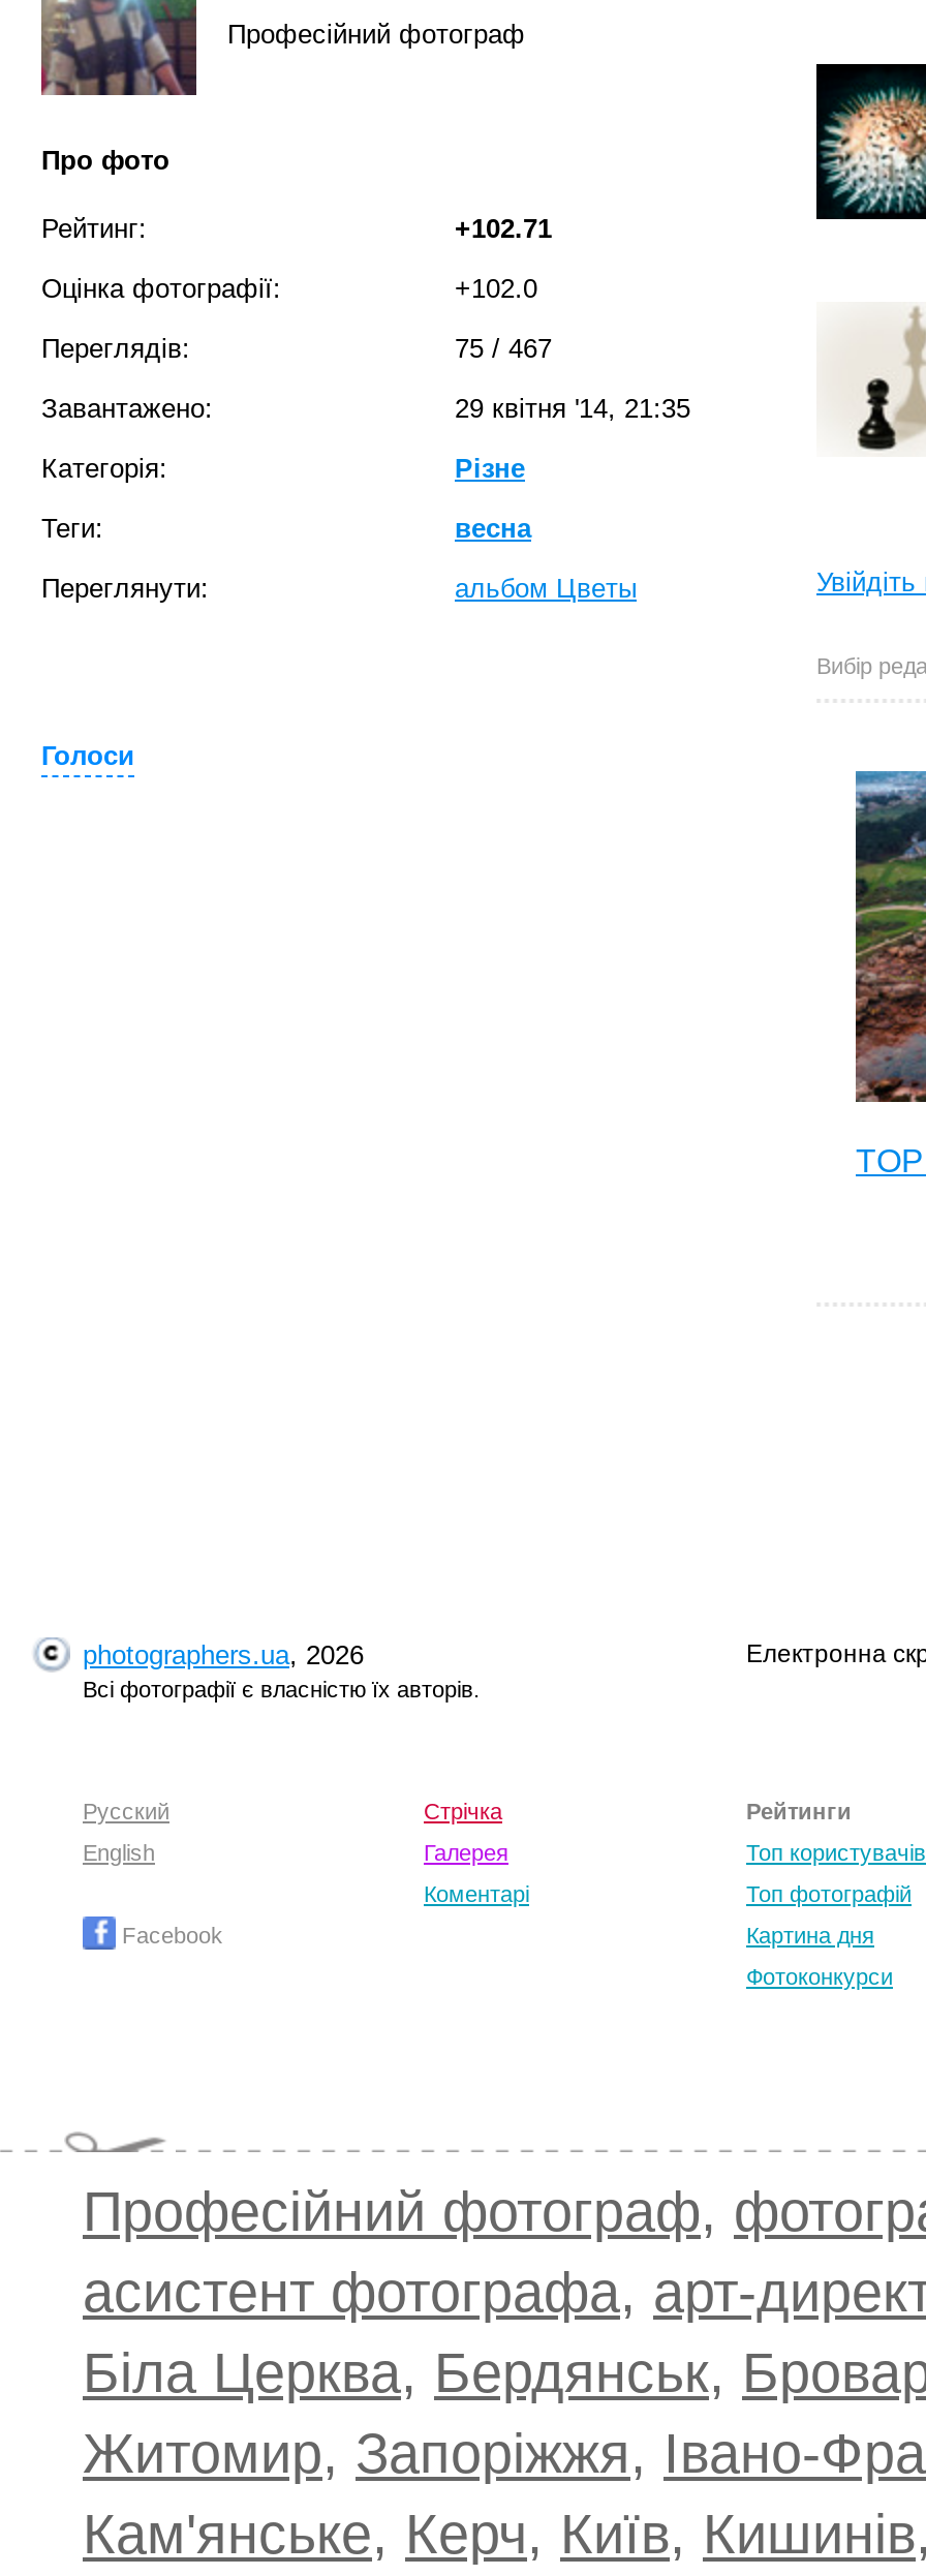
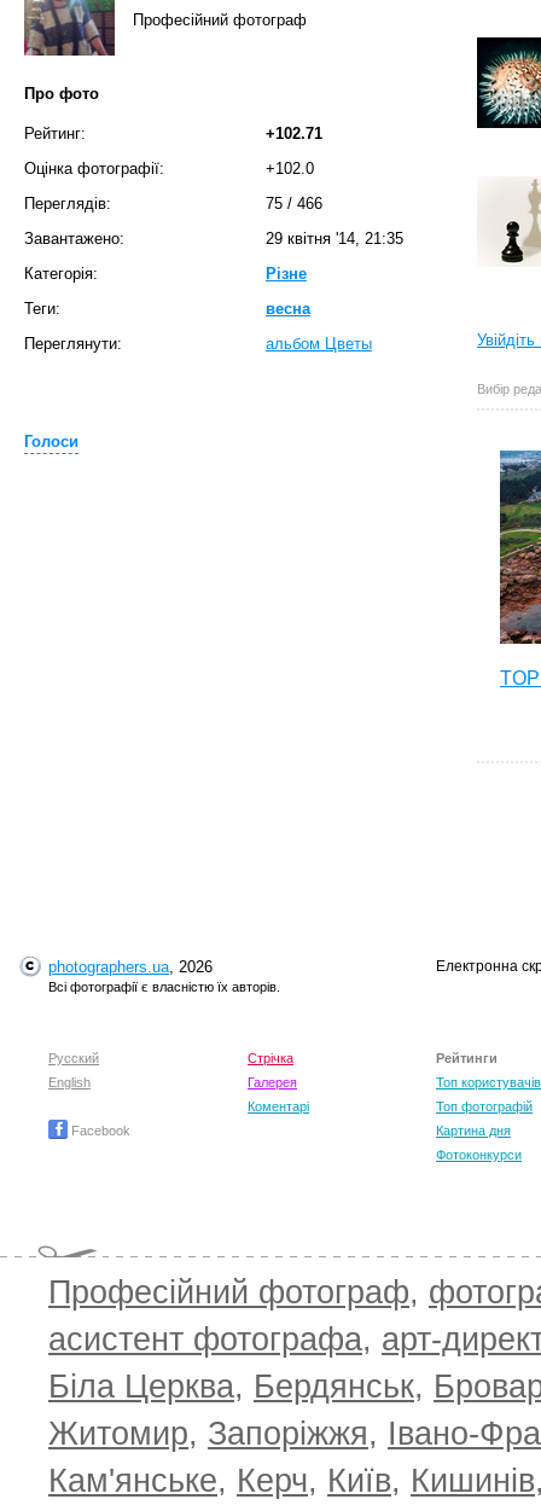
[455,333,552,364] 75 / 467 -> [266,194,322,213] 75 / 466

